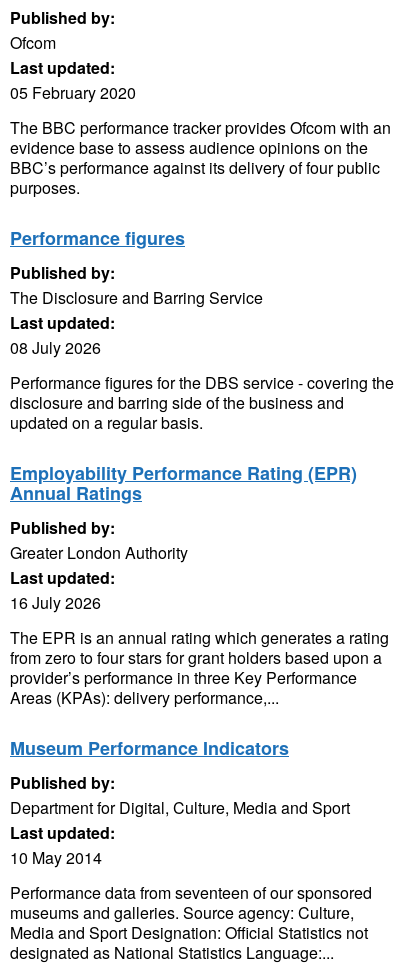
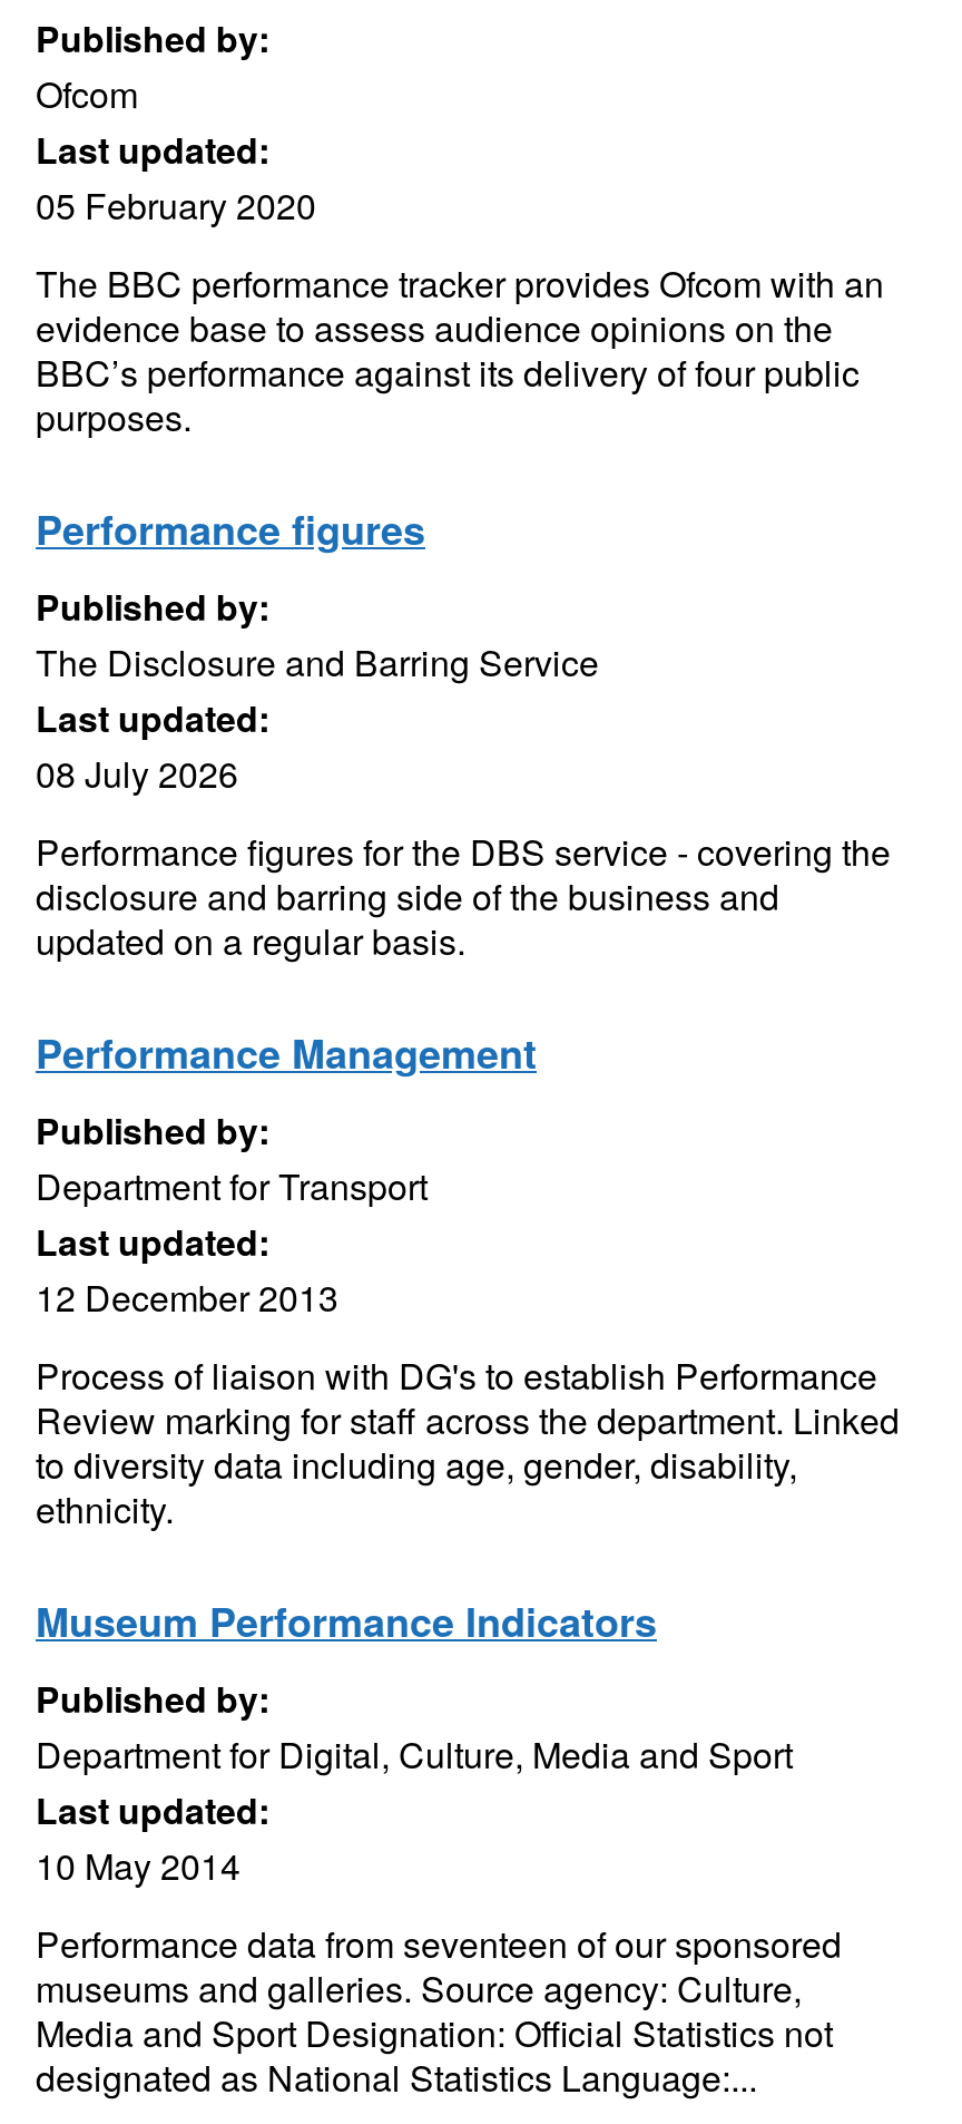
[10,460,357,506] Employability Performance Rating (EPR) | Annual Ratings -> [36,1024,537,1082] Performance Management
[10,541,188,564] Greater London Authority -> [36,1160,428,1211] Department for Transport
[10,591,101,614] 16 July 2026 -> [36,1272,338,1323] 12 December 2013
[10,626,389,709] The EPR is an annual rating which generates a rating | from zero to four stars for grant holders based upon a | provider’s performance in three Key Performance | Areas (KPAs): delivery performance,... -> [36,1350,900,1534] Process of liaison with DG's to establish Performance | Review marking for staff across the department. Linked | to diversity data including age, gender, disability, | ethnicity.

